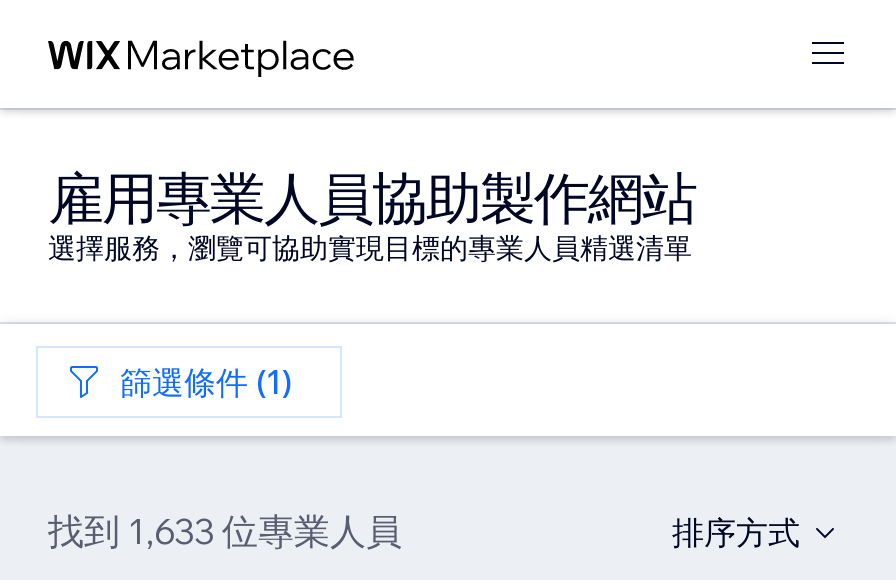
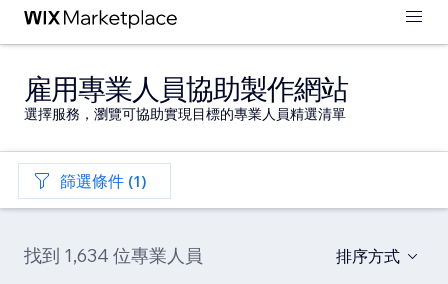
[48,508,402,554] 找到 1,633 位專業人員 -> [24,244,203,267] 找到 1,634 位專業人員

